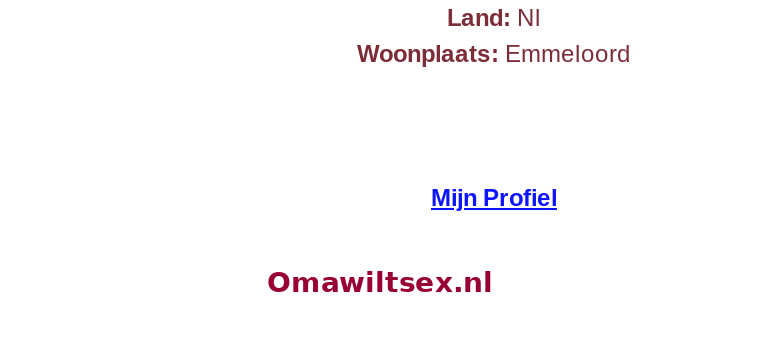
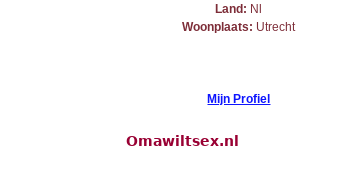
[357,40,631,68] Woonplaats: Emmeloord -> [182,20,295,34] Woonplaats: Utrecht

